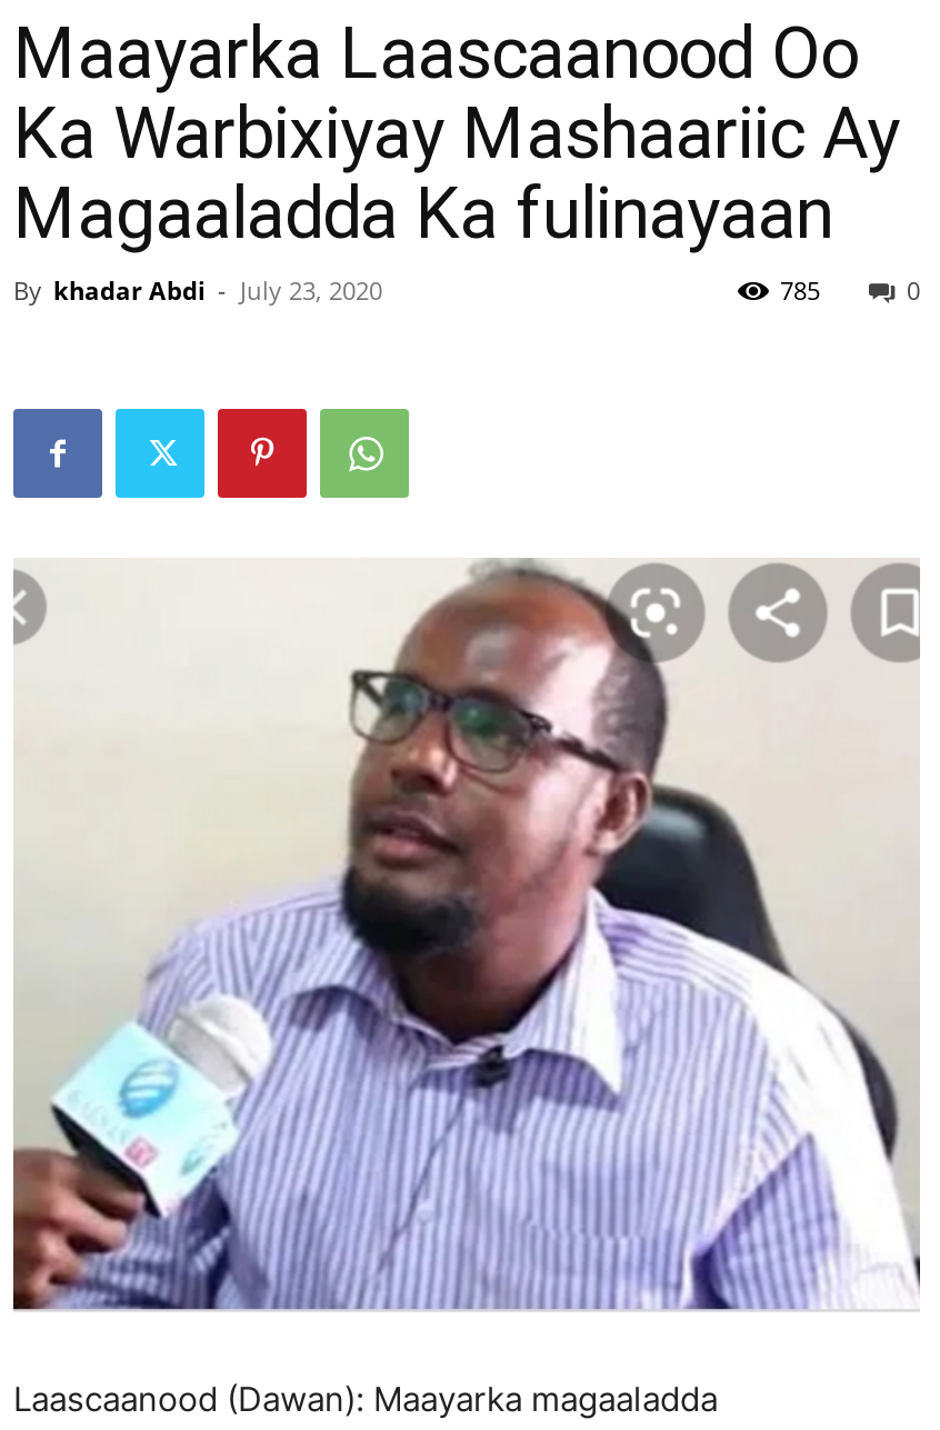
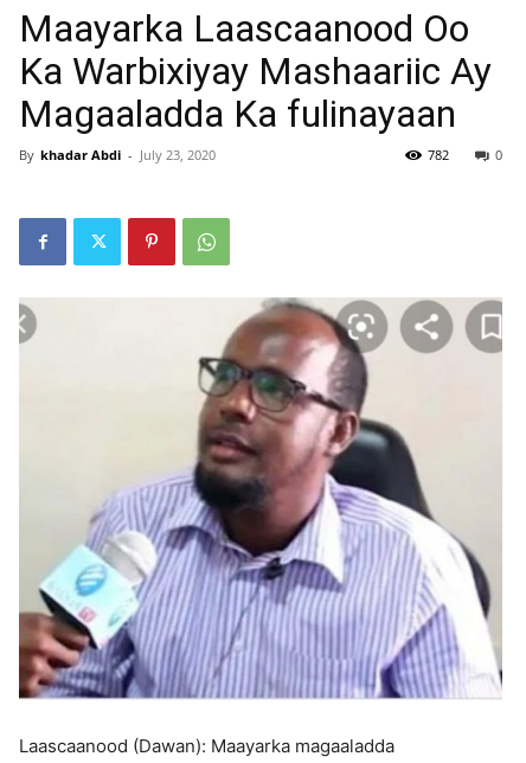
[780,273,820,307] 785 -> [428,146,449,163] 782

